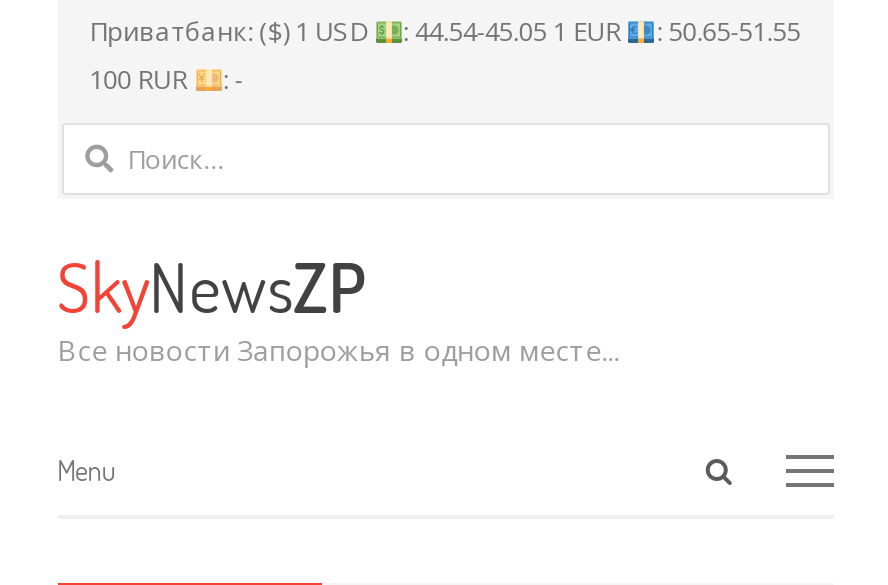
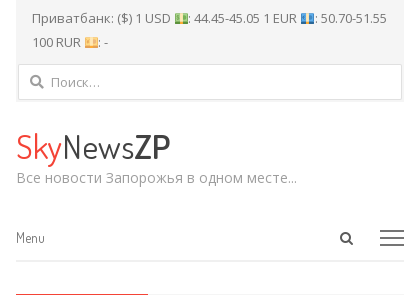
[403,13,627,49] : 44.54-45.05 1 EUR -> [188,9,300,27] : 44.45-45.05 1 EUR
[656,13,800,49] : 50.65-51.55 -> [315,9,387,27] : 50.70-51.55

